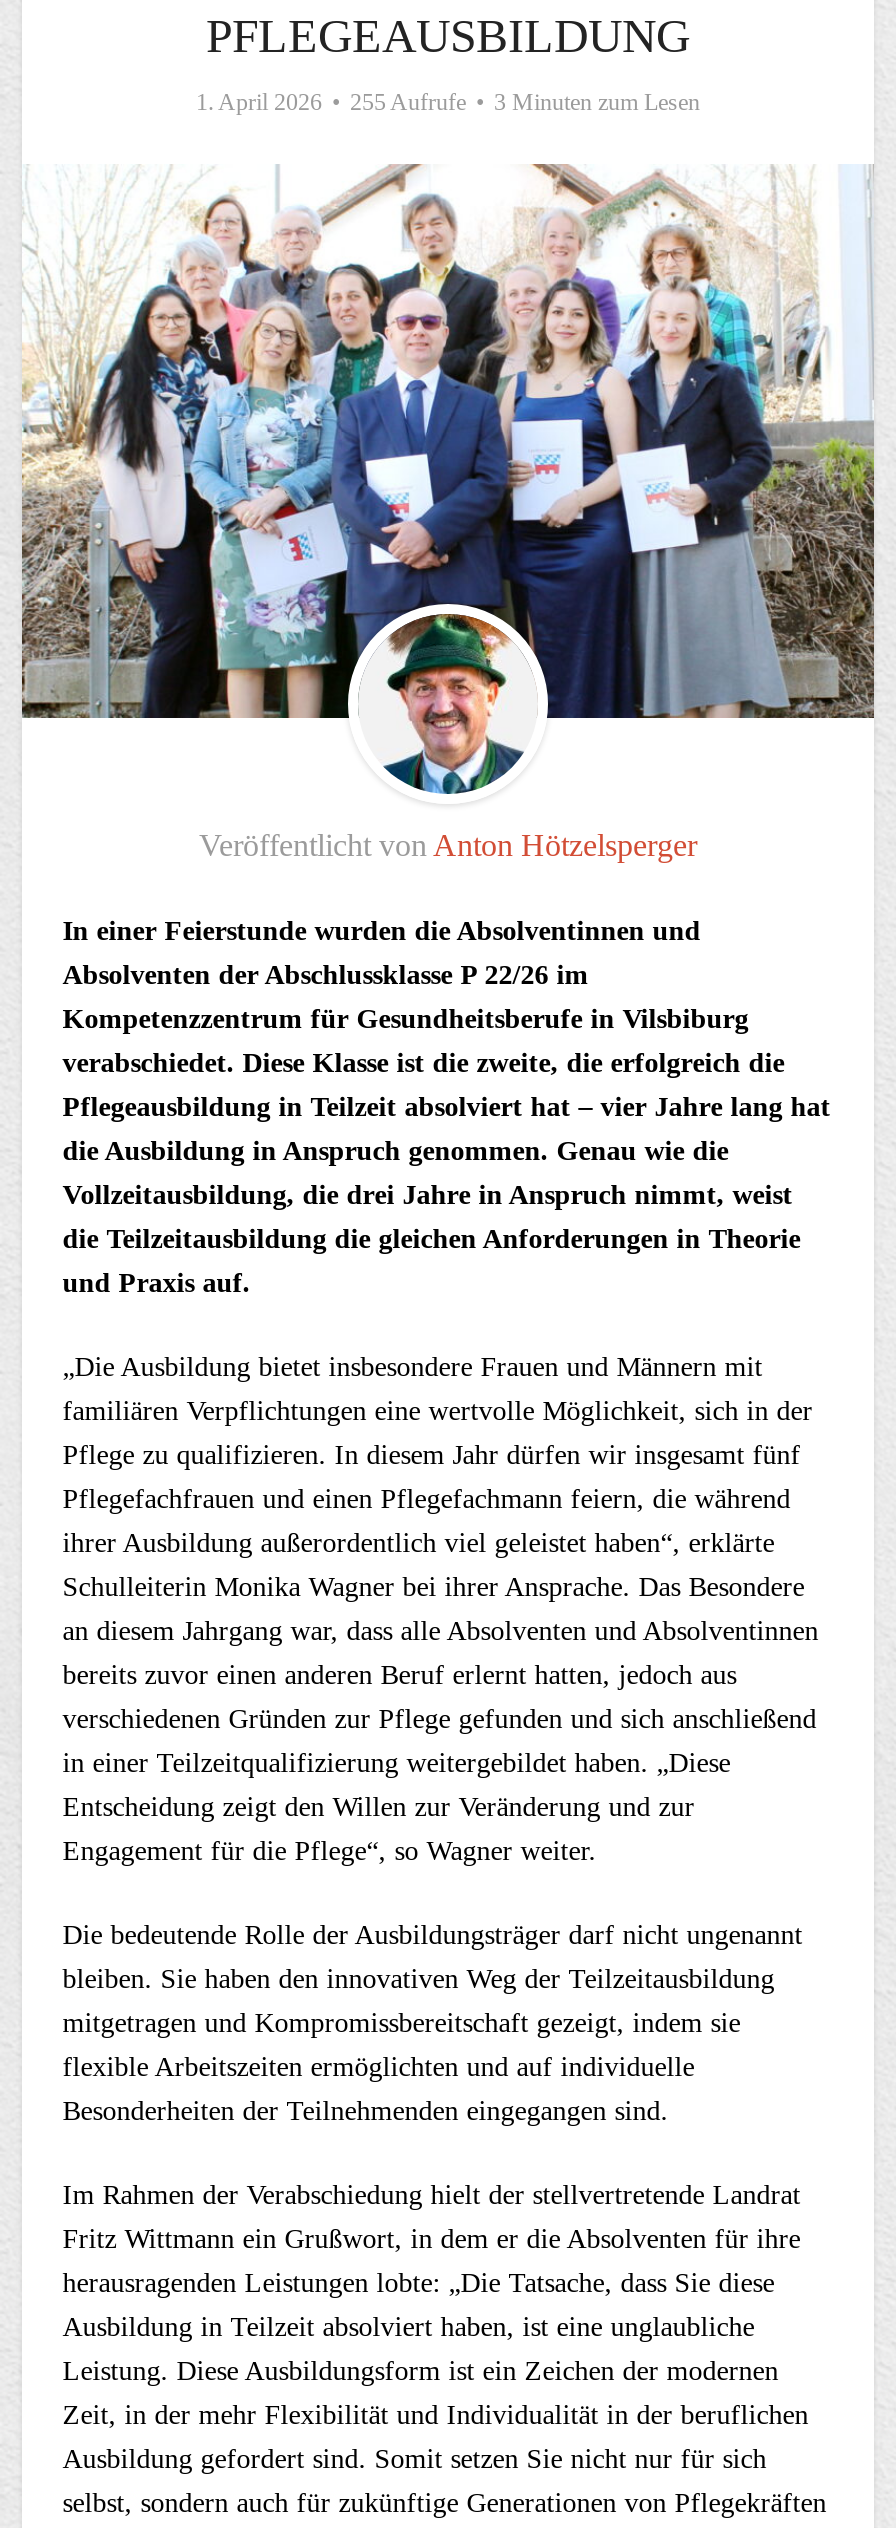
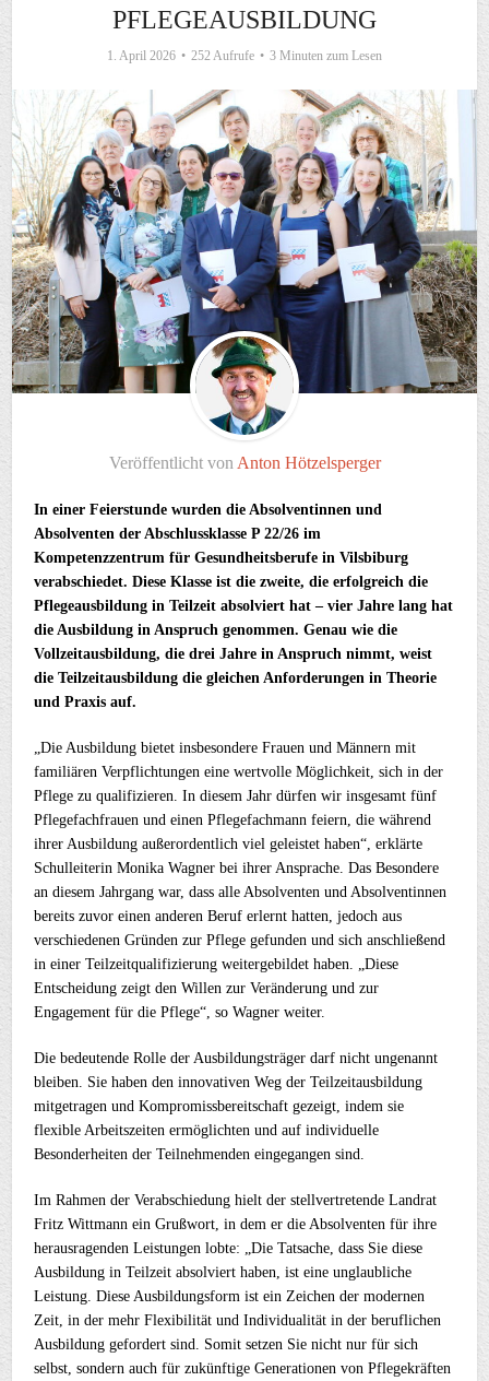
[196,88,700,116] 1. April 2026 255 Aufrufe 3 Minuten zum Lesen -> [107,48,382,63] 1. April 2026 252 Aufrufe 3 Minuten zum Lesen

